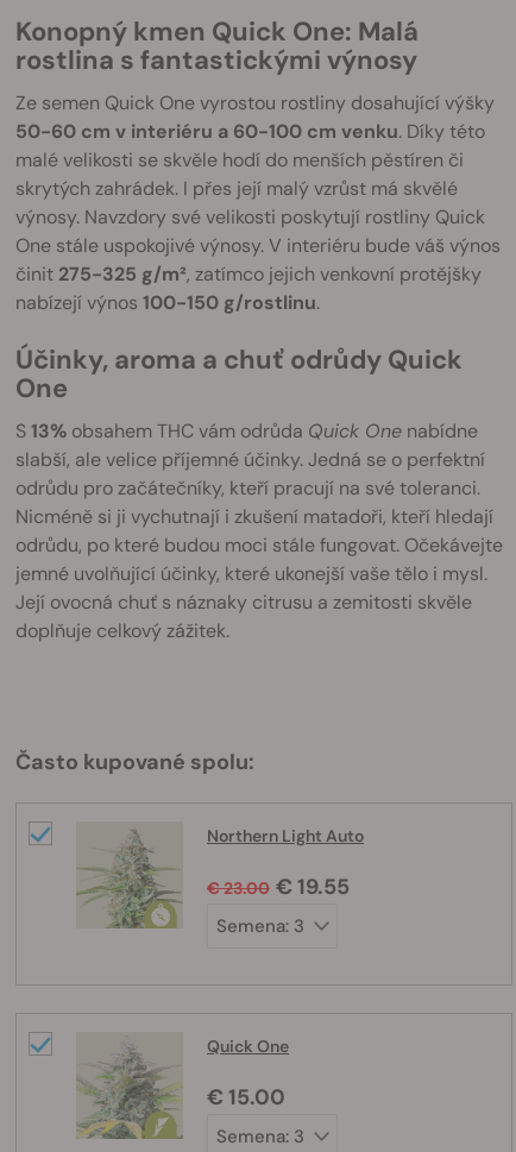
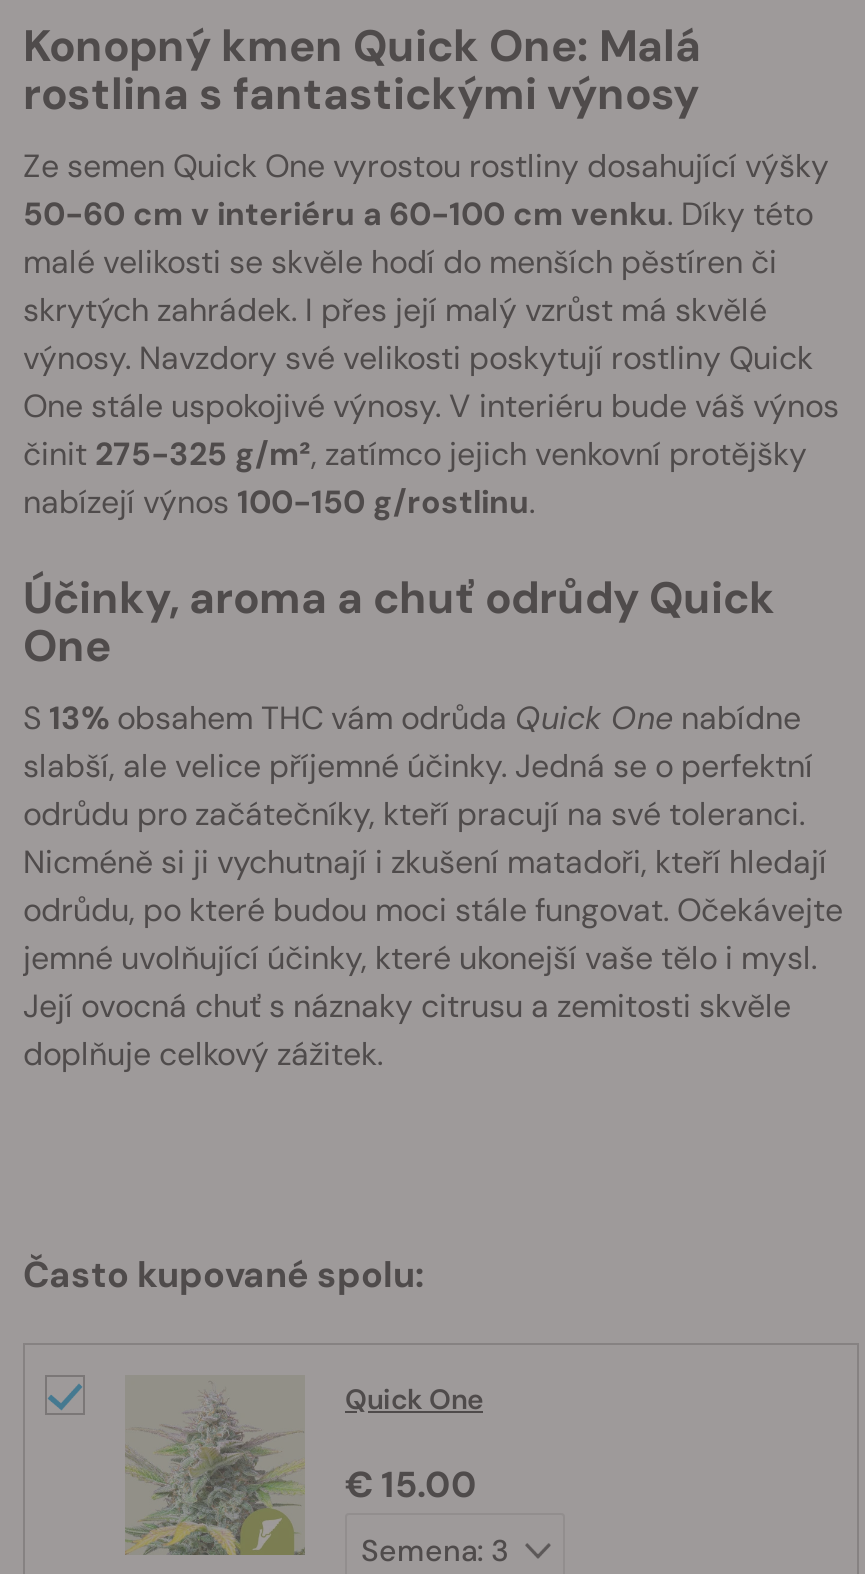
[76,825,364,928] [image] | Northern Light Auto | € 23.00 € 19.55 -> none

